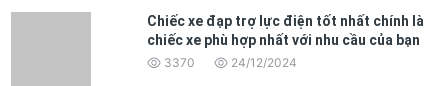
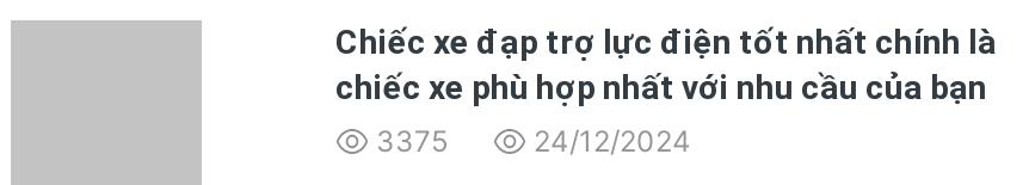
[164,55,195,70] 3370 -> [376,122,448,158] 3375

